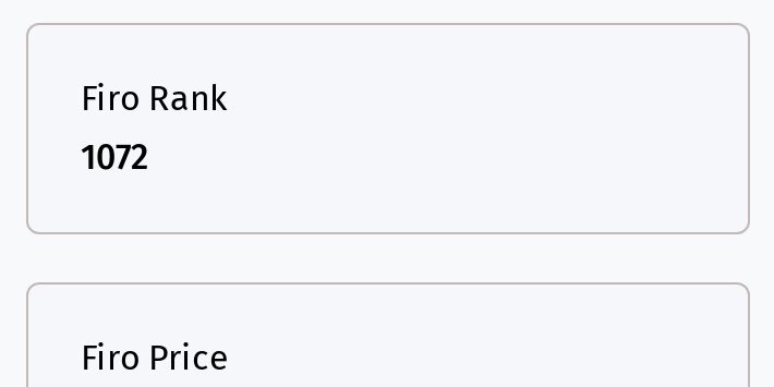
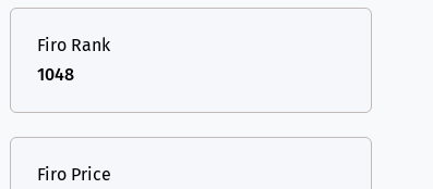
[81,135,148,177] 1072 -> [37,64,74,84] 1048

